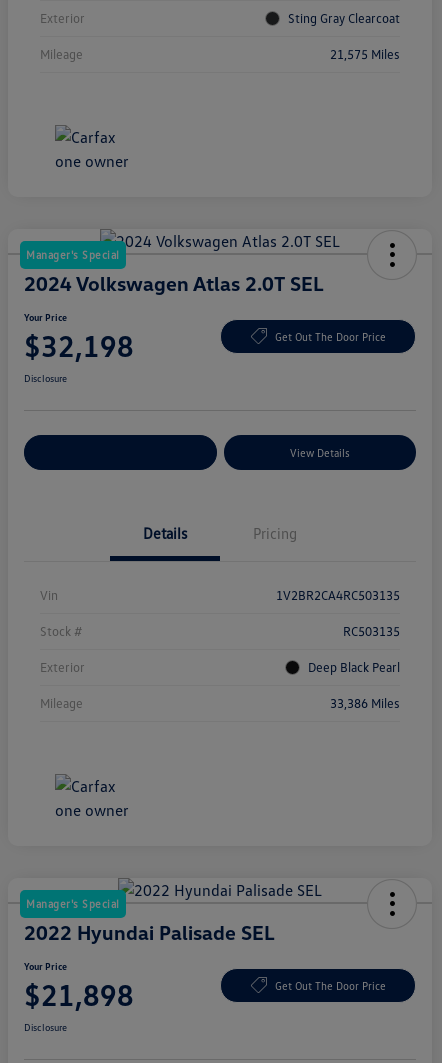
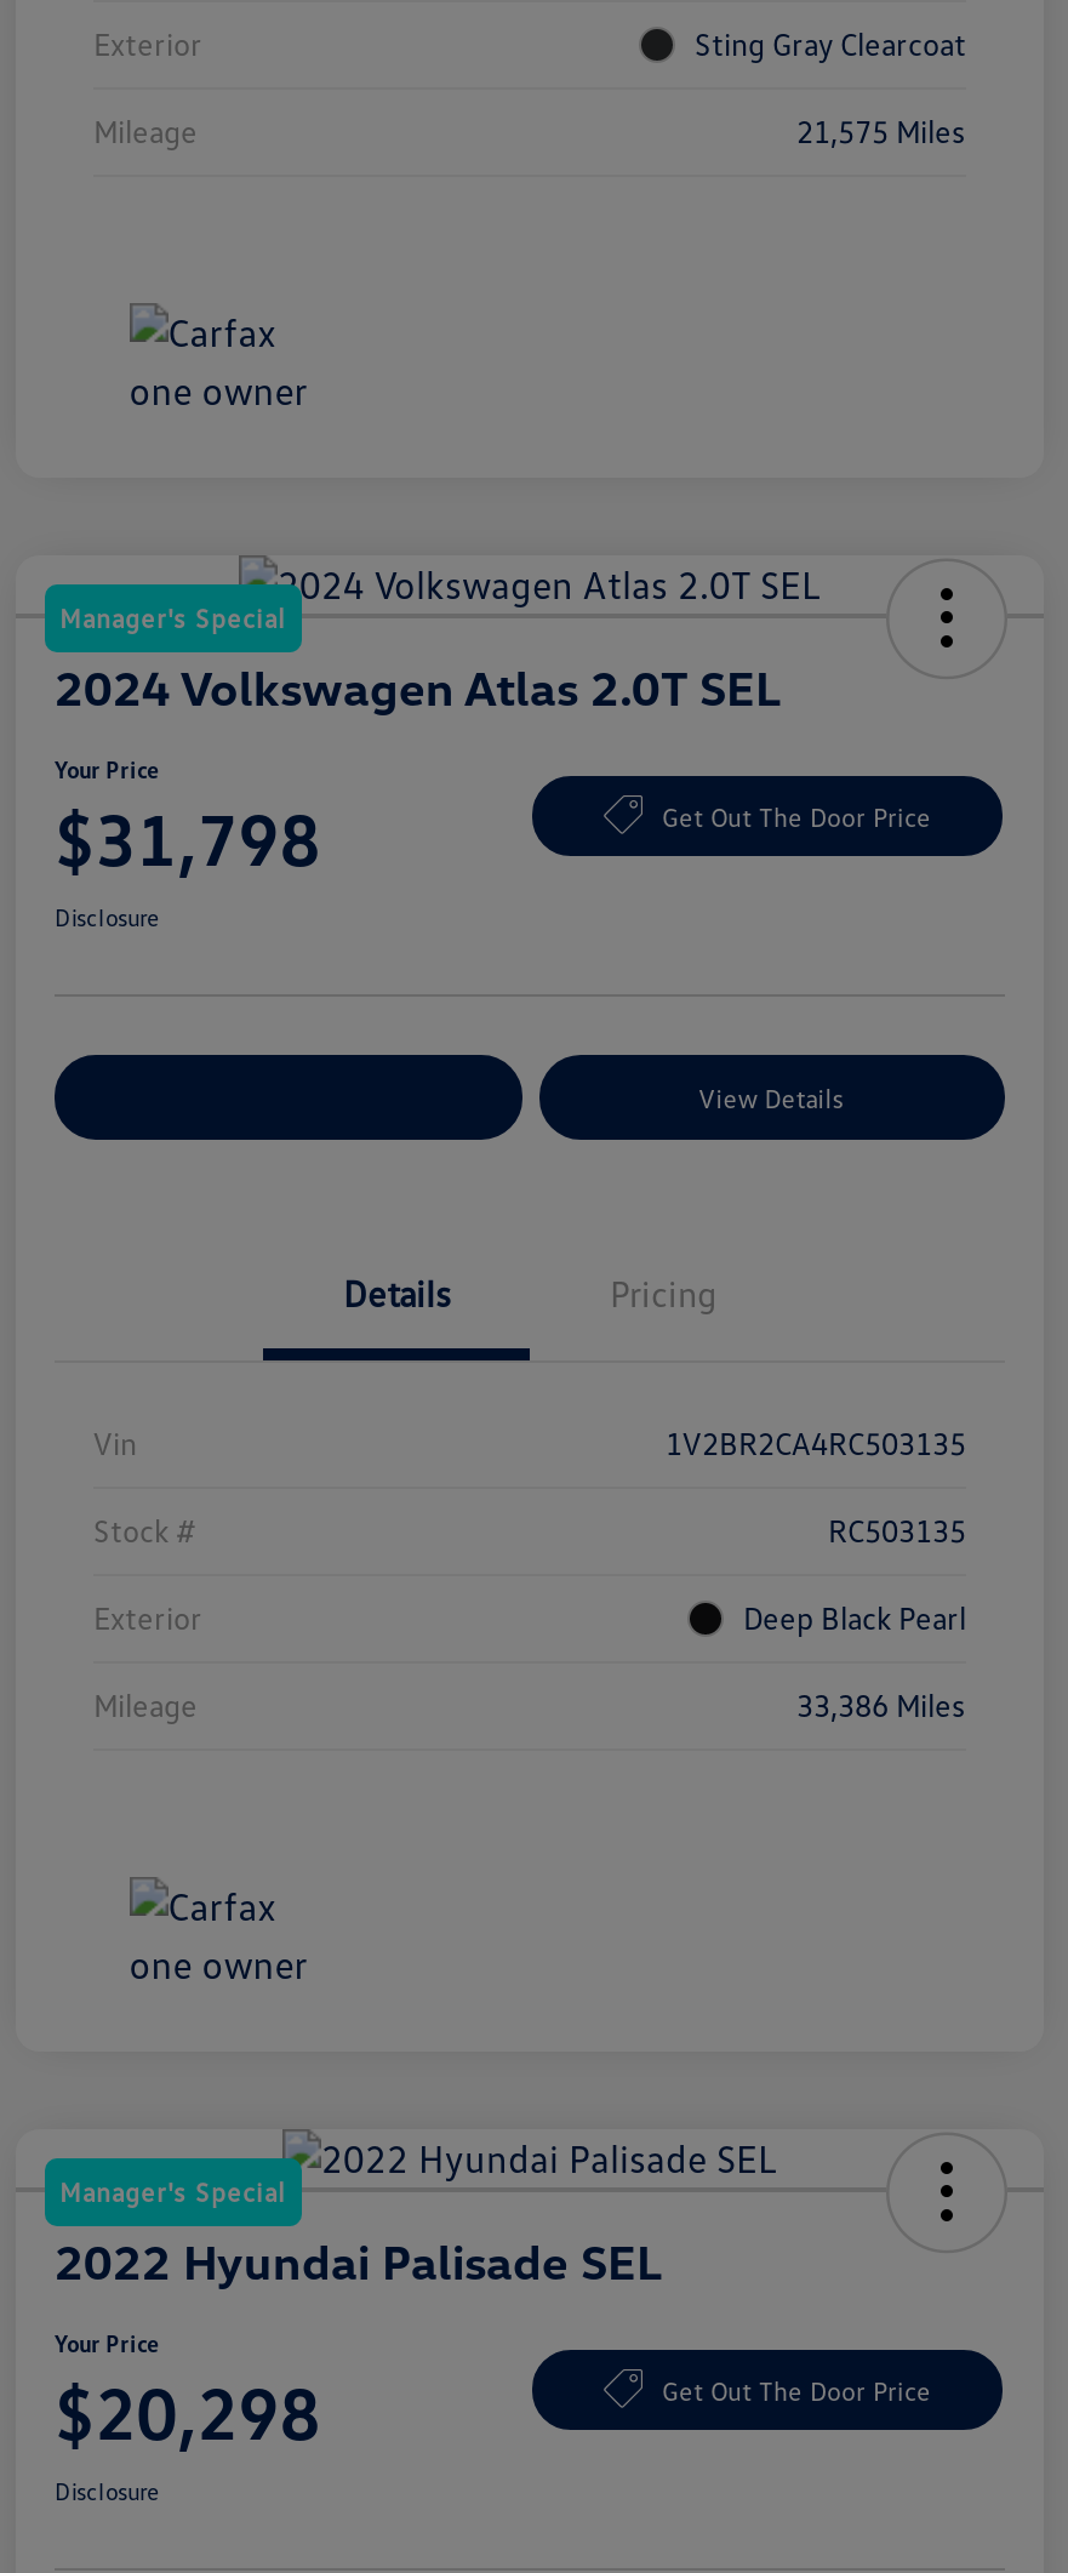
[24,327,134,364] $32,198 -> [55,793,321,883] $31,798
[24,976,134,1013] $21,898 -> [55,2367,321,2457] $20,298

